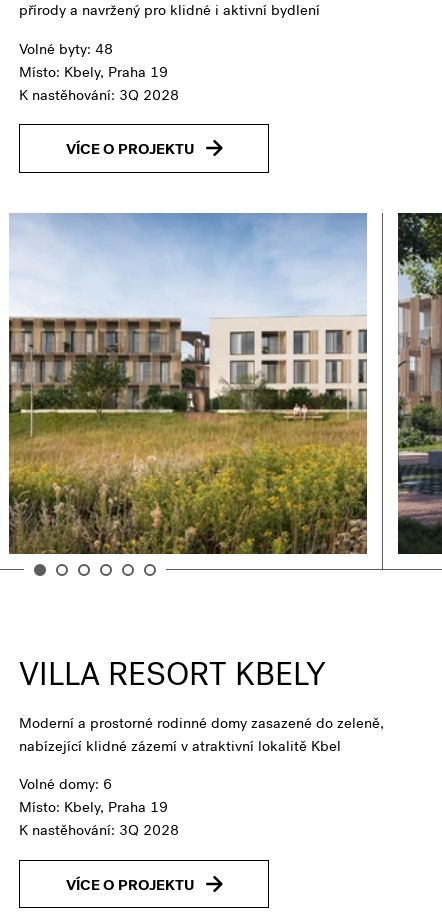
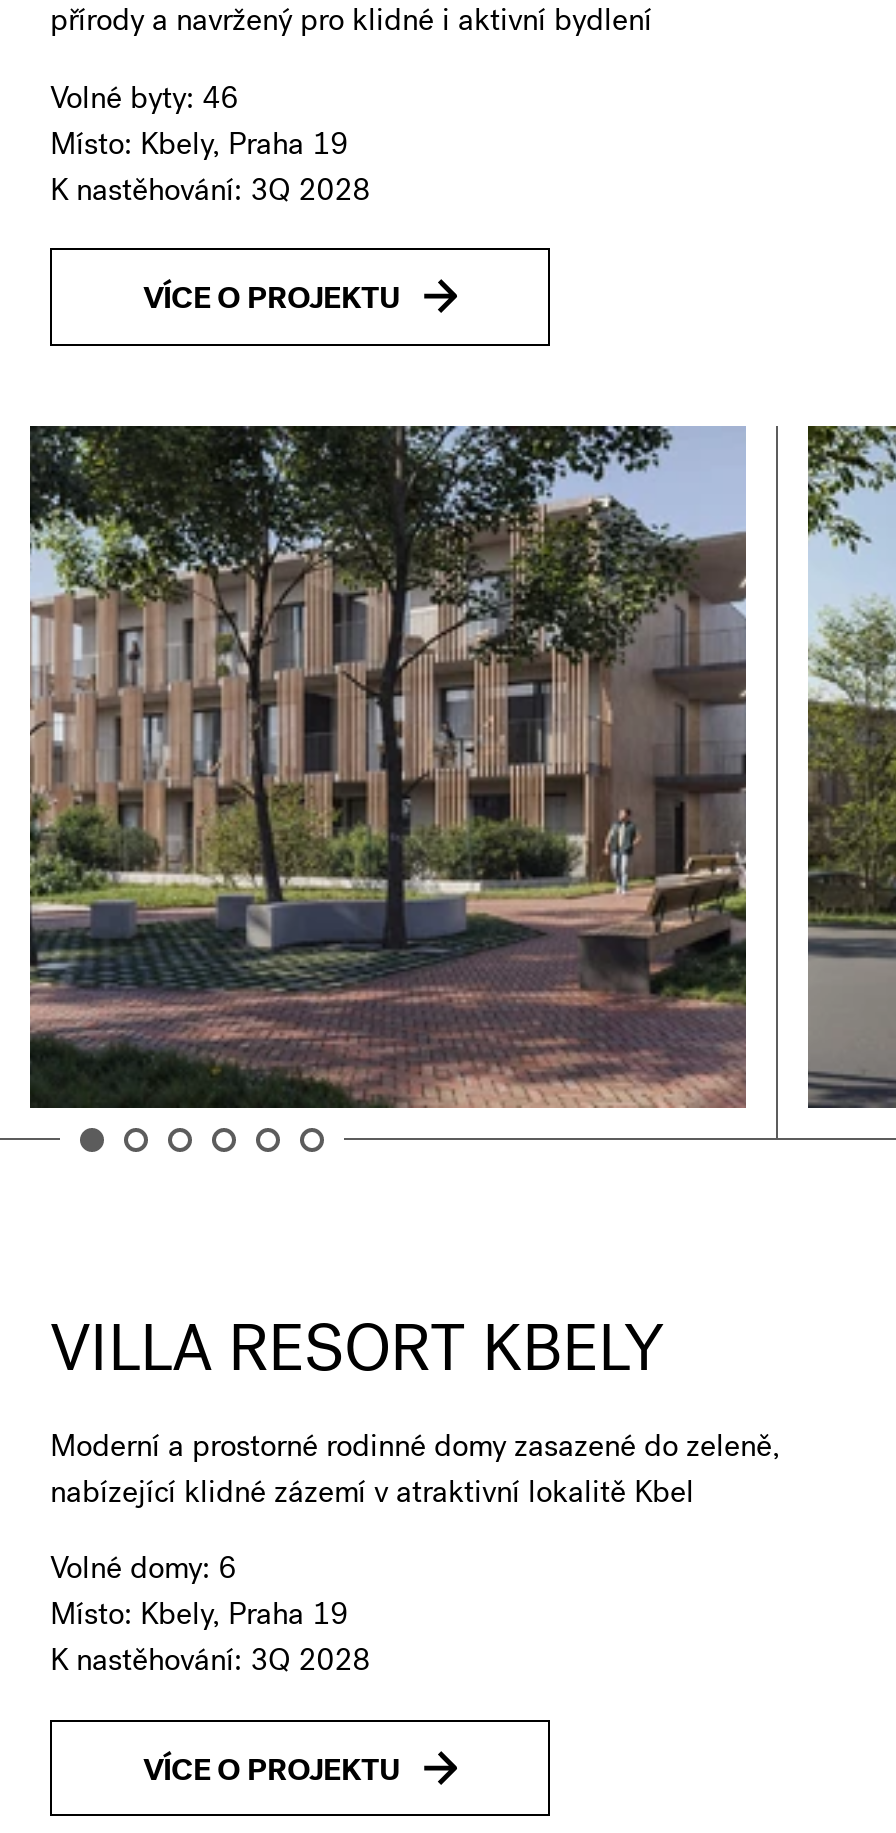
[19,43,113,59] Volné byty: 48 -> [50,85,238,117] Volné byty: 46
[8,212,368,555] [image] -> [28,424,748,1110] [image]
[397,212,439,553] [image] -> [806,424,890,1108] [image]

